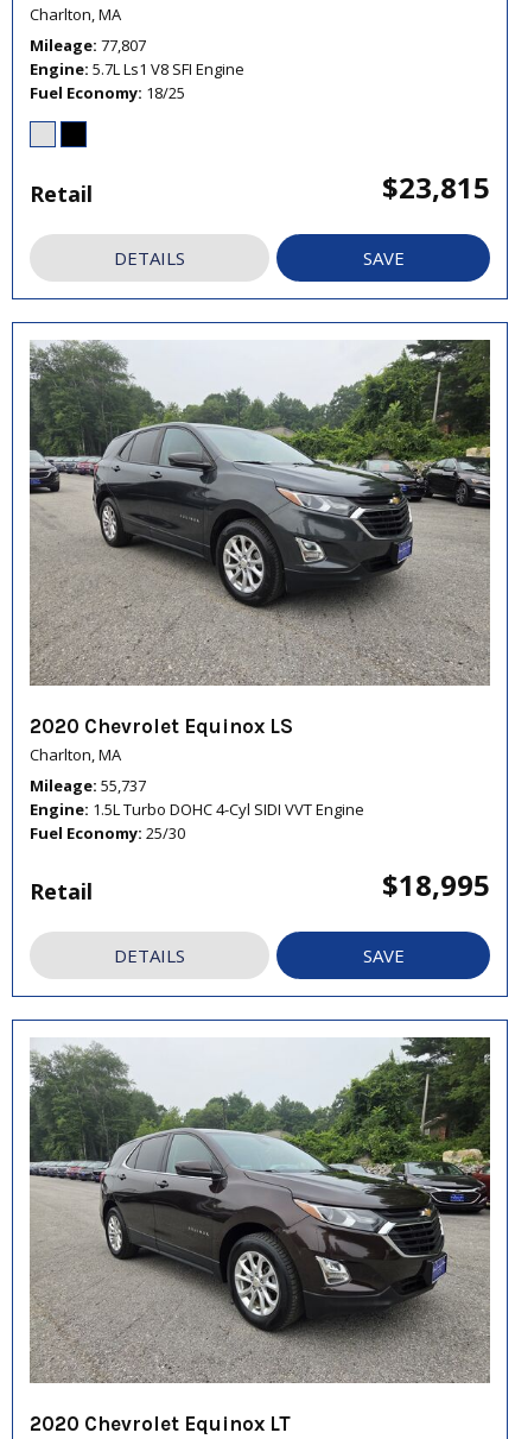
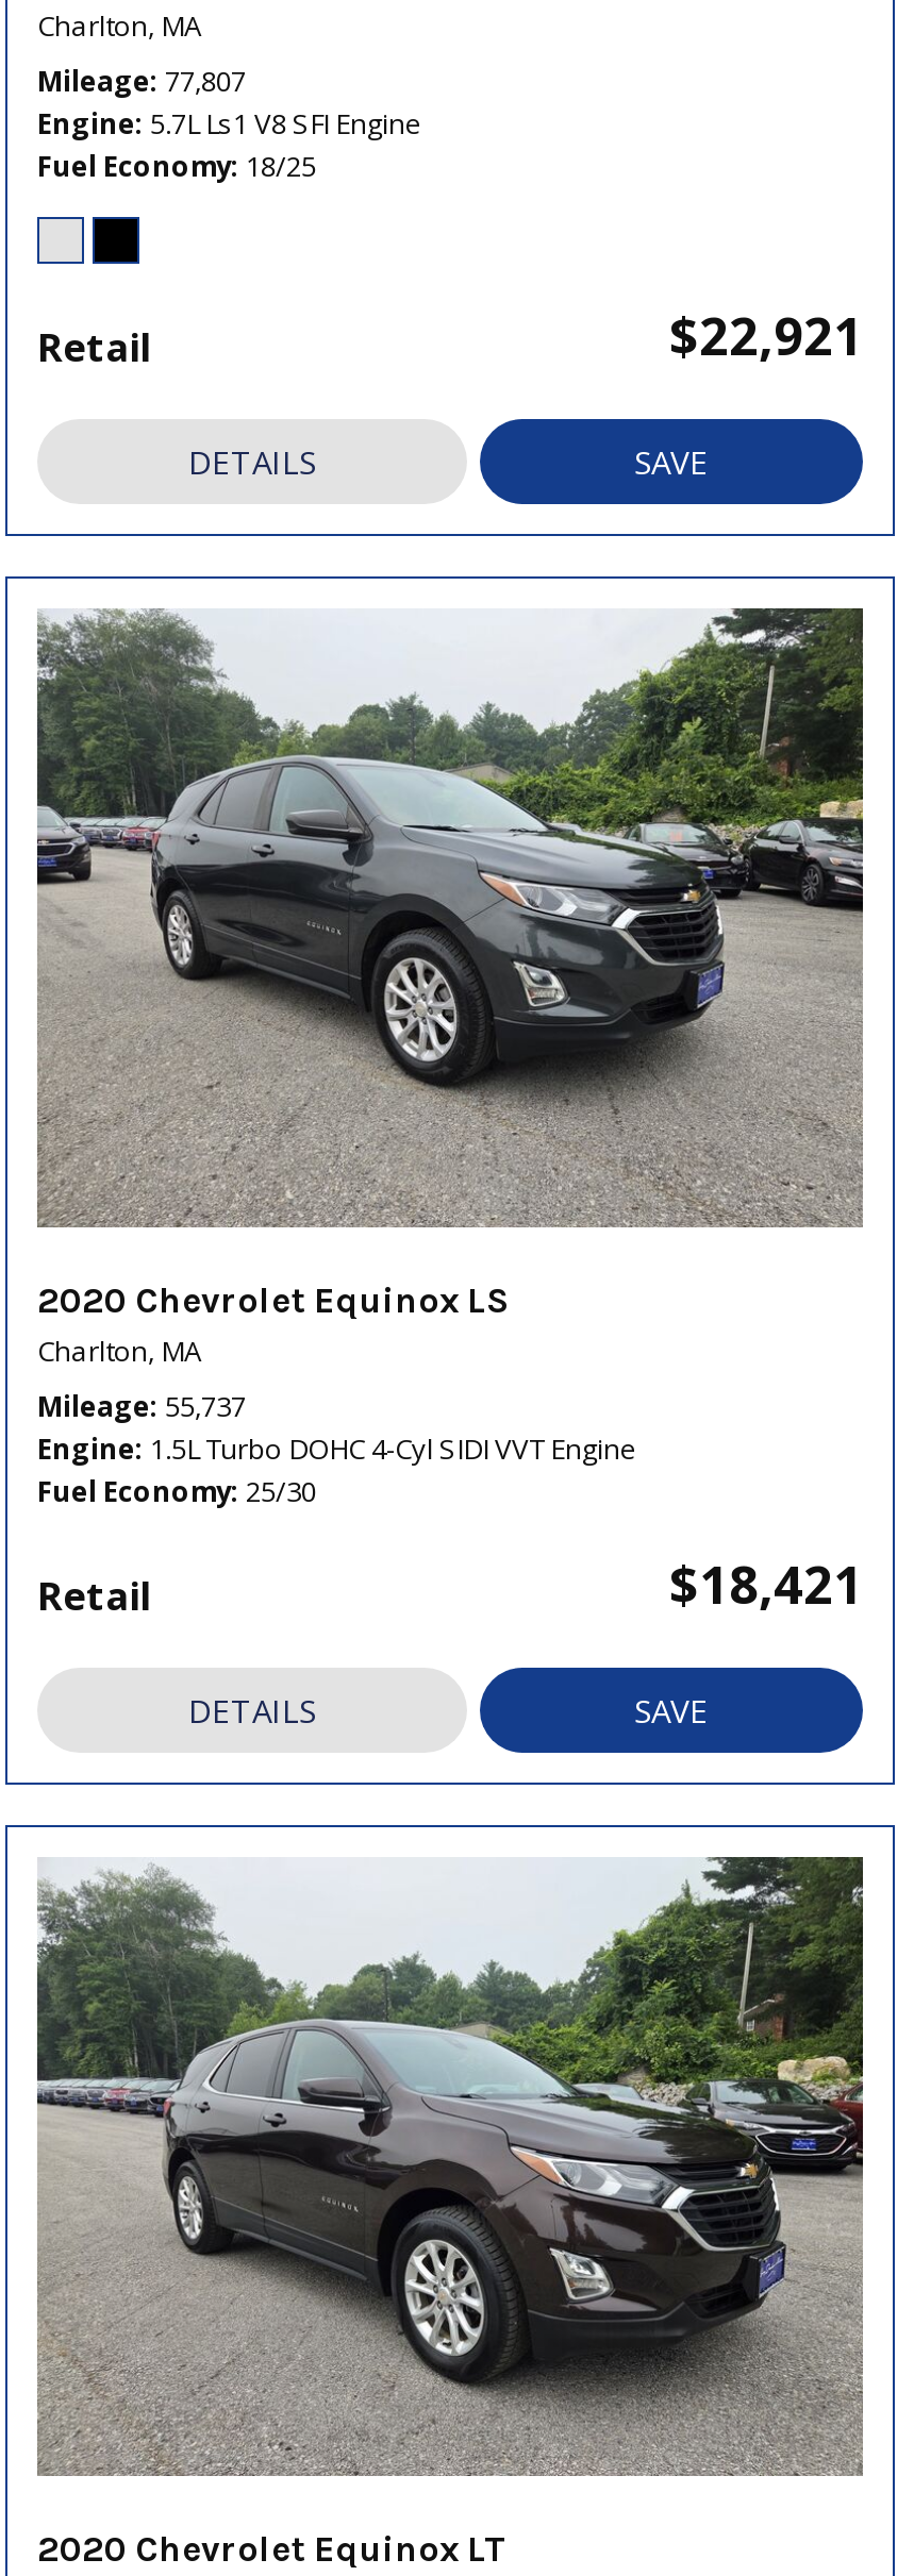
[382,168,490,207] $23,815 -> [669,300,863,370] $22,921
[382,865,490,904] $18,995 -> [669,1549,863,1619] $18,421

